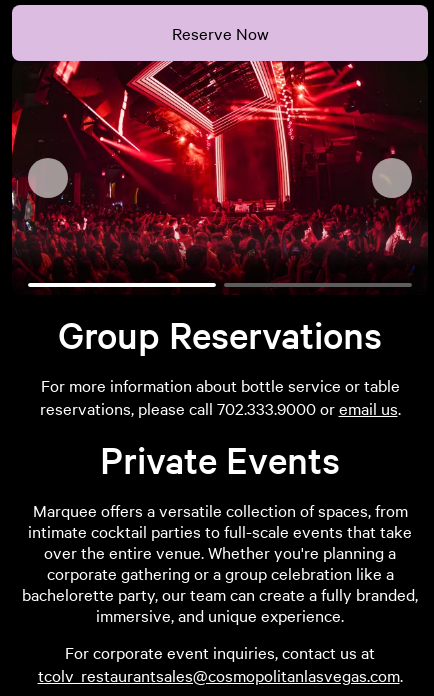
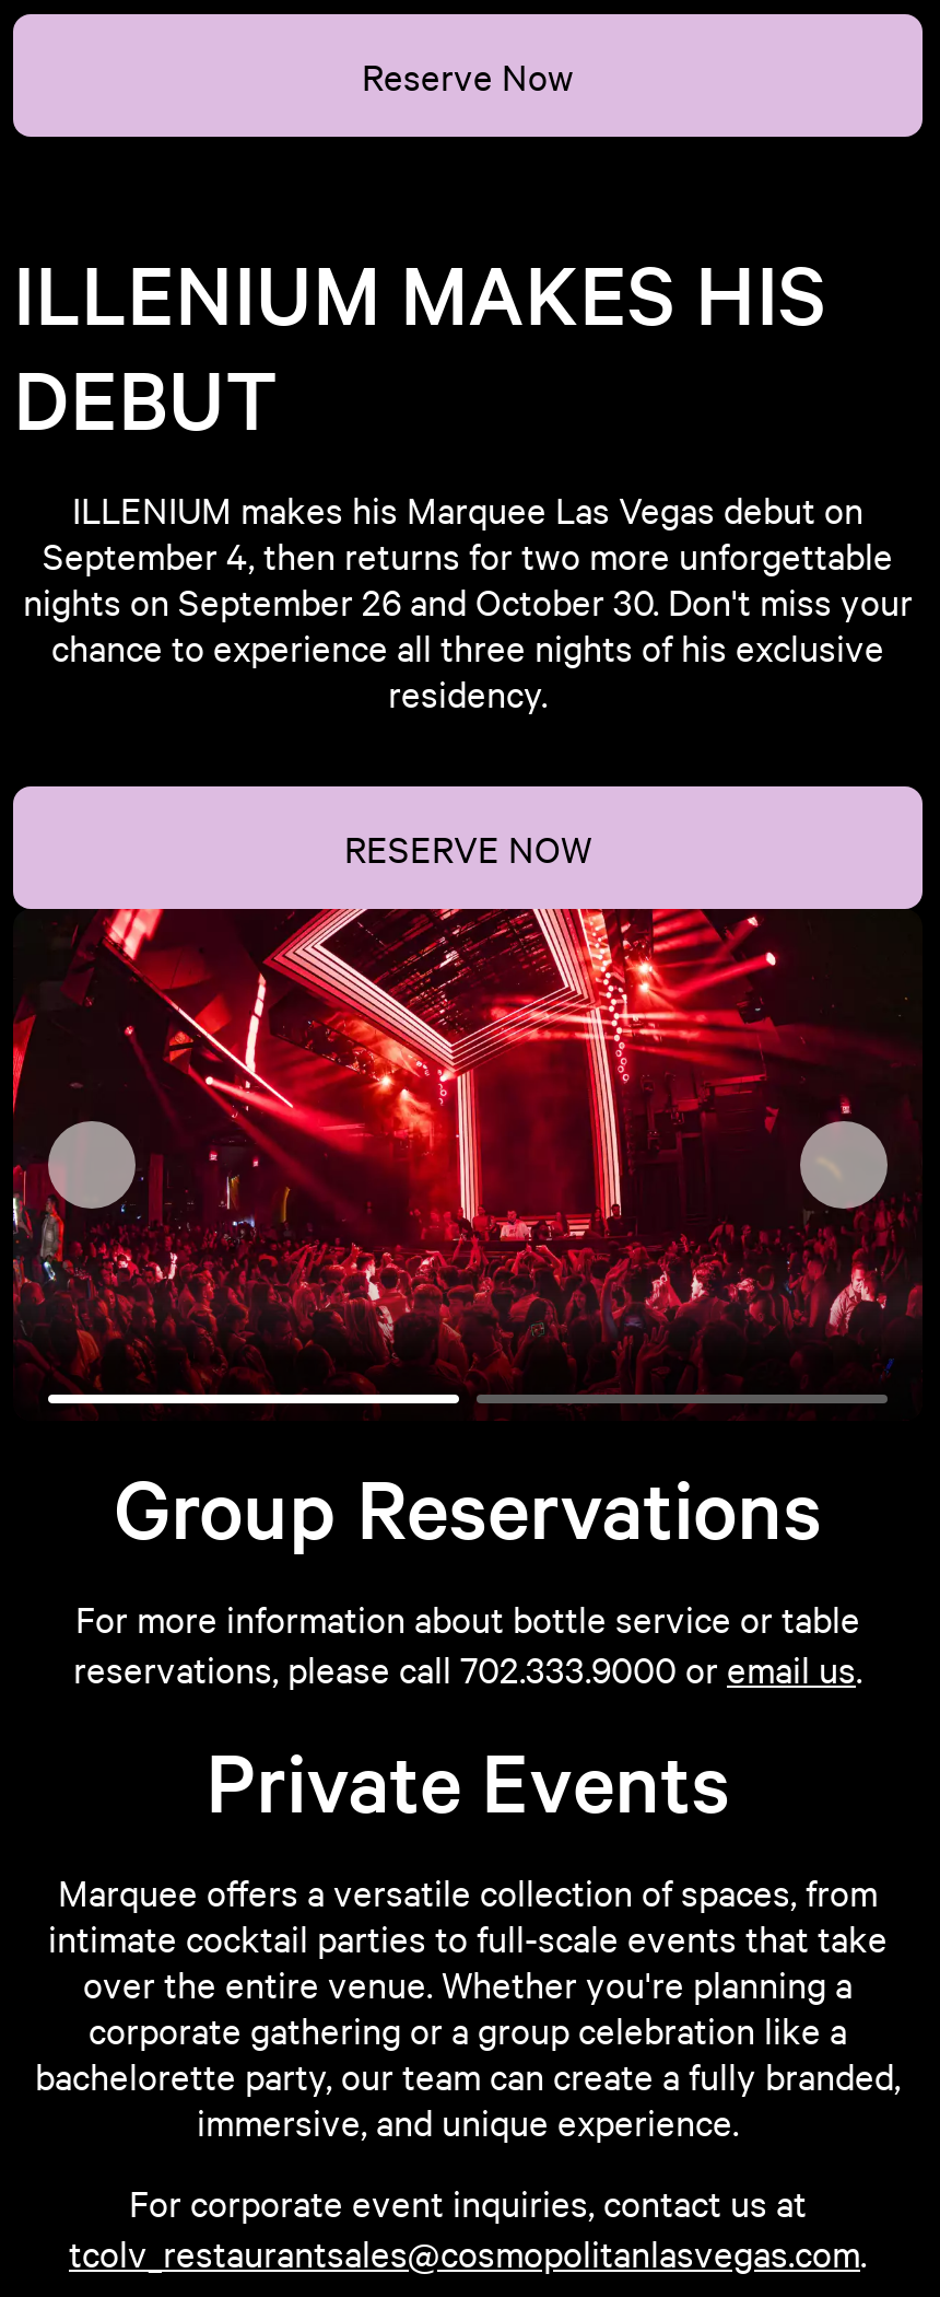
none -> [13,240,913,872] ILLENIUM MAKES HIS | DEBUT | ILLENIUM makes his Marquee Las Vegas debut on | September 4, then returns for two more unforgettable | nights on September 26 and October 30. Don't miss your | chance to experience all three nights of his exclusive | residency. | RESERVE NOW

